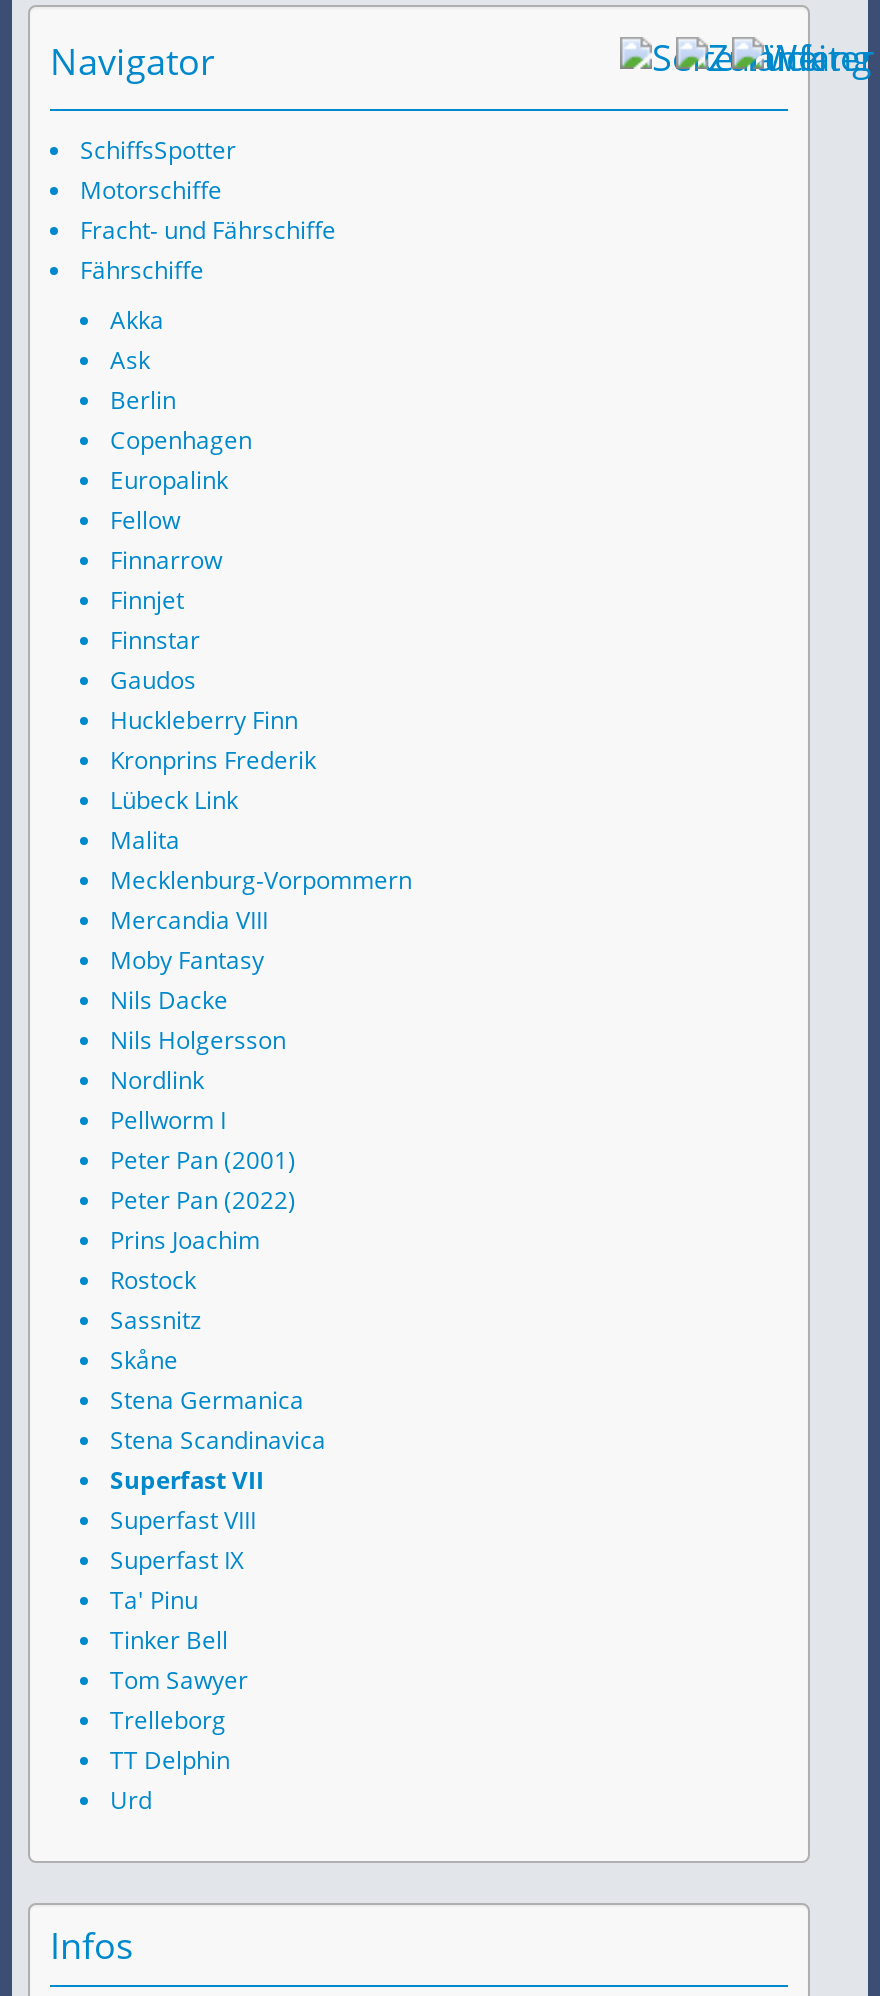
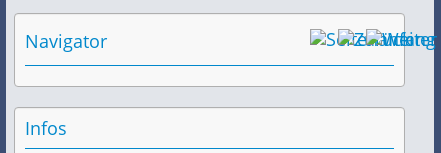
[80,133,412,1817] SchiffsSpotter | Motorschiffe | Fracht- und Fährschiffe | Fährschiffe | Akka | Ask | Berlin | Copenhagen | Europalink | Fellow | Finnarrow | Finnjet | Finnstar | Gaudos | Huckleberry Finn | Kronprins Frederik | Lübeck Link | Malita | Mecklenburg-Vorpommern | Mercandia VIII | Moby Fantasy | Nils Dacke | Nils Holgersson | Nordlink | Pellworm I | Peter Pan (2001) | Peter Pan (2022) | Prins Joachim | Rostock | Sassnitz | Skåne | Stena Germanica | Stena Scandinavica | Superfast VII | Superfast VIII | Superfast IX | Ta' Pinu | Tinker Bell | Tom Sawyer | Trelleborg | TT Delphin | Urd -> none

